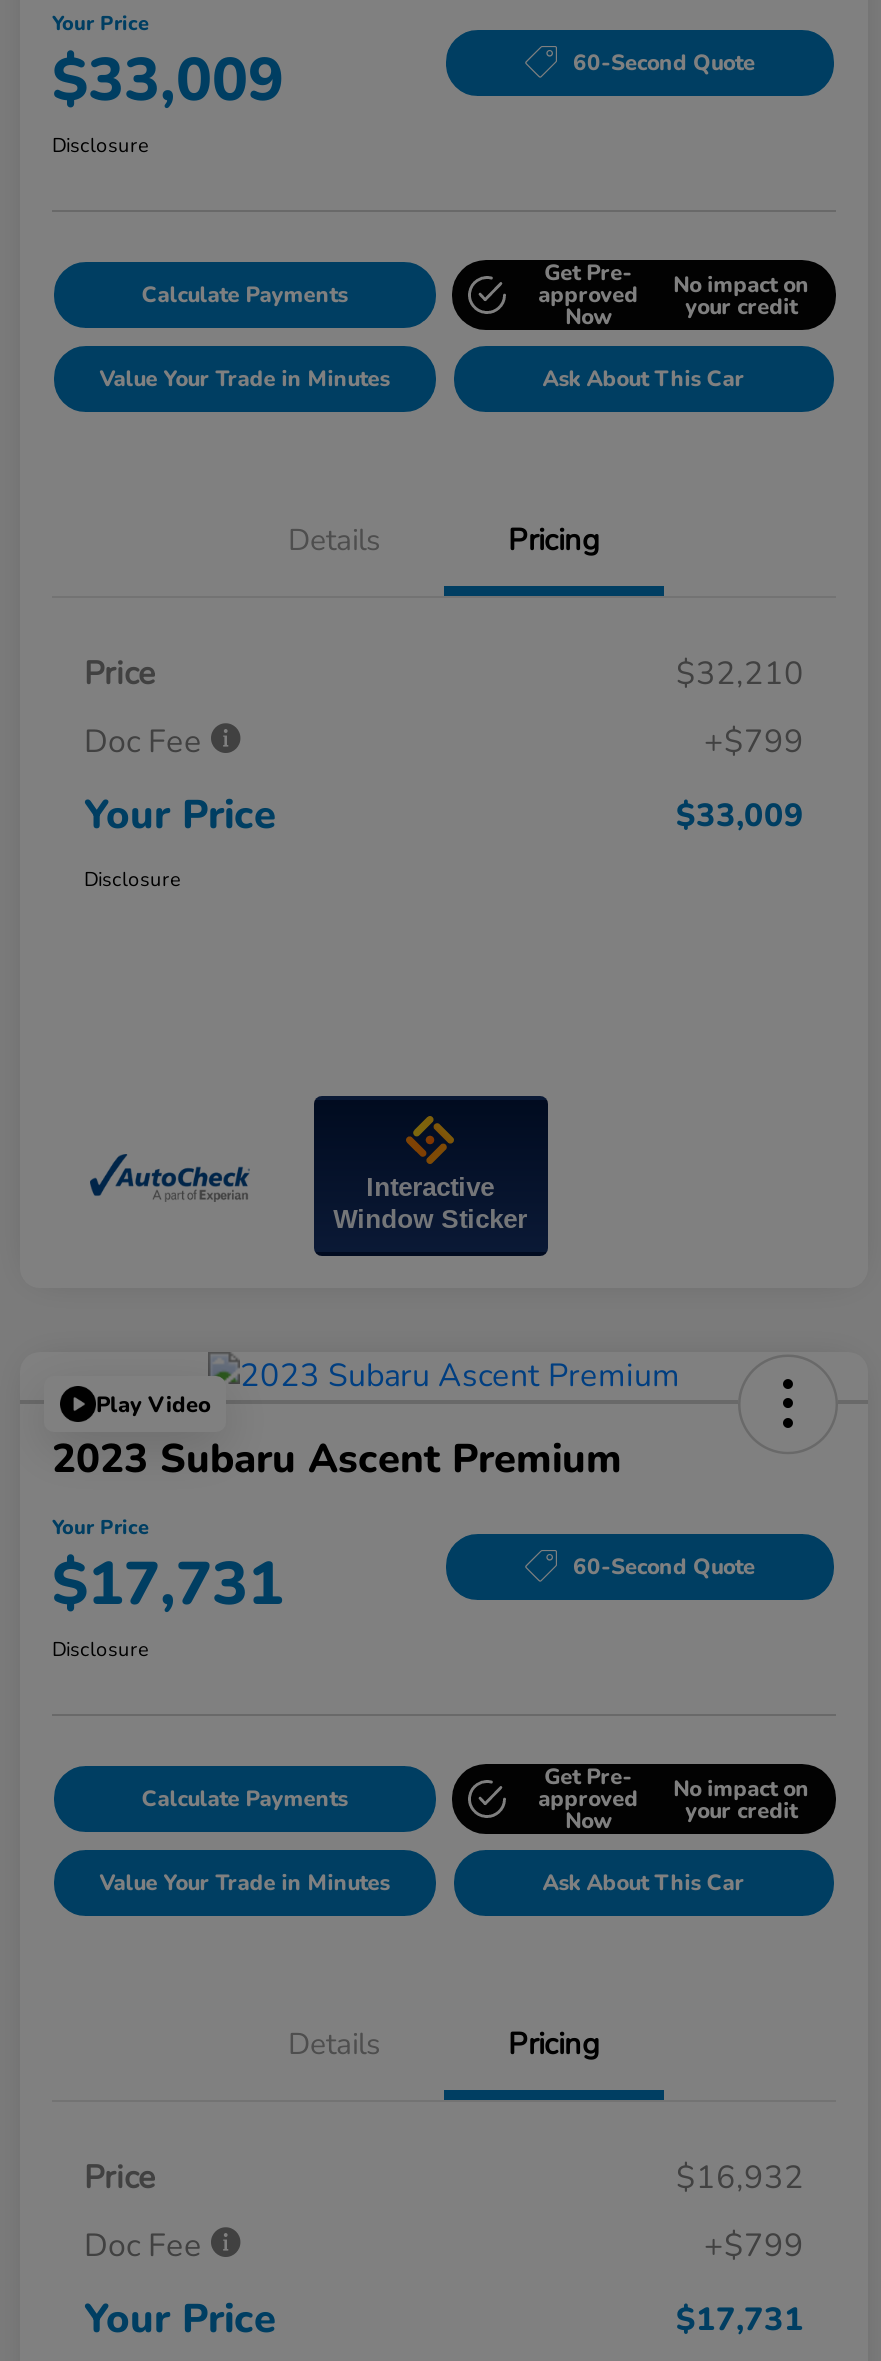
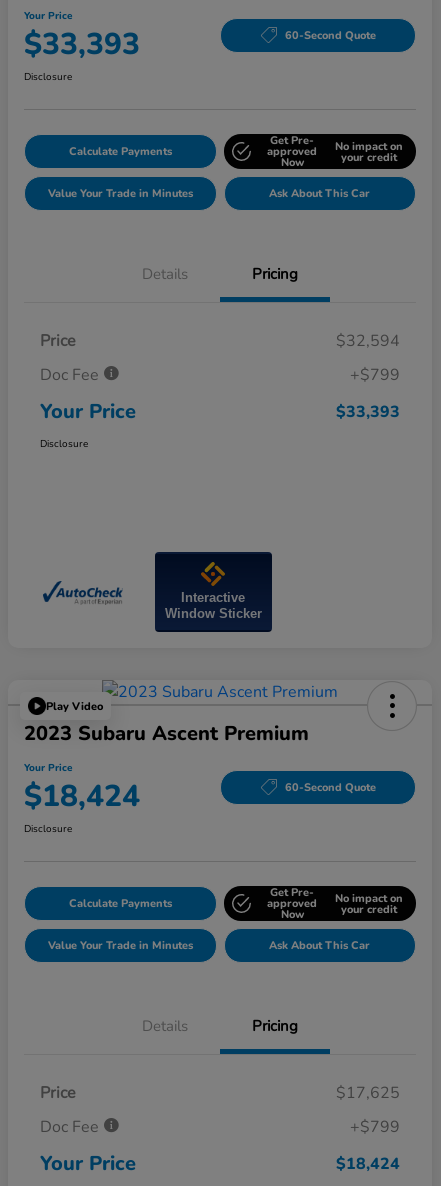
[52,40,284,122] $33,009 -> [24,24,140,65] $33,393
[676,652,804,696] $32,210 -> [336,330,400,352] $32,594
[676,794,804,838] $33,009 -> [336,401,400,423] $33,393
[52,1544,284,1626] $17,731 -> [24,776,140,817] $18,424
[676,2156,804,2200] $16,932 -> [336,1082,400,1104] $17,625
[676,2298,804,2342] $17,731 -> [336,1153,400,1175] $18,424

